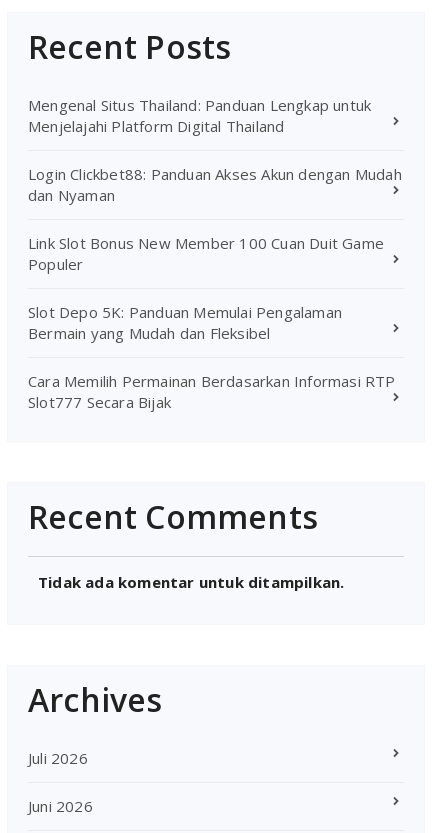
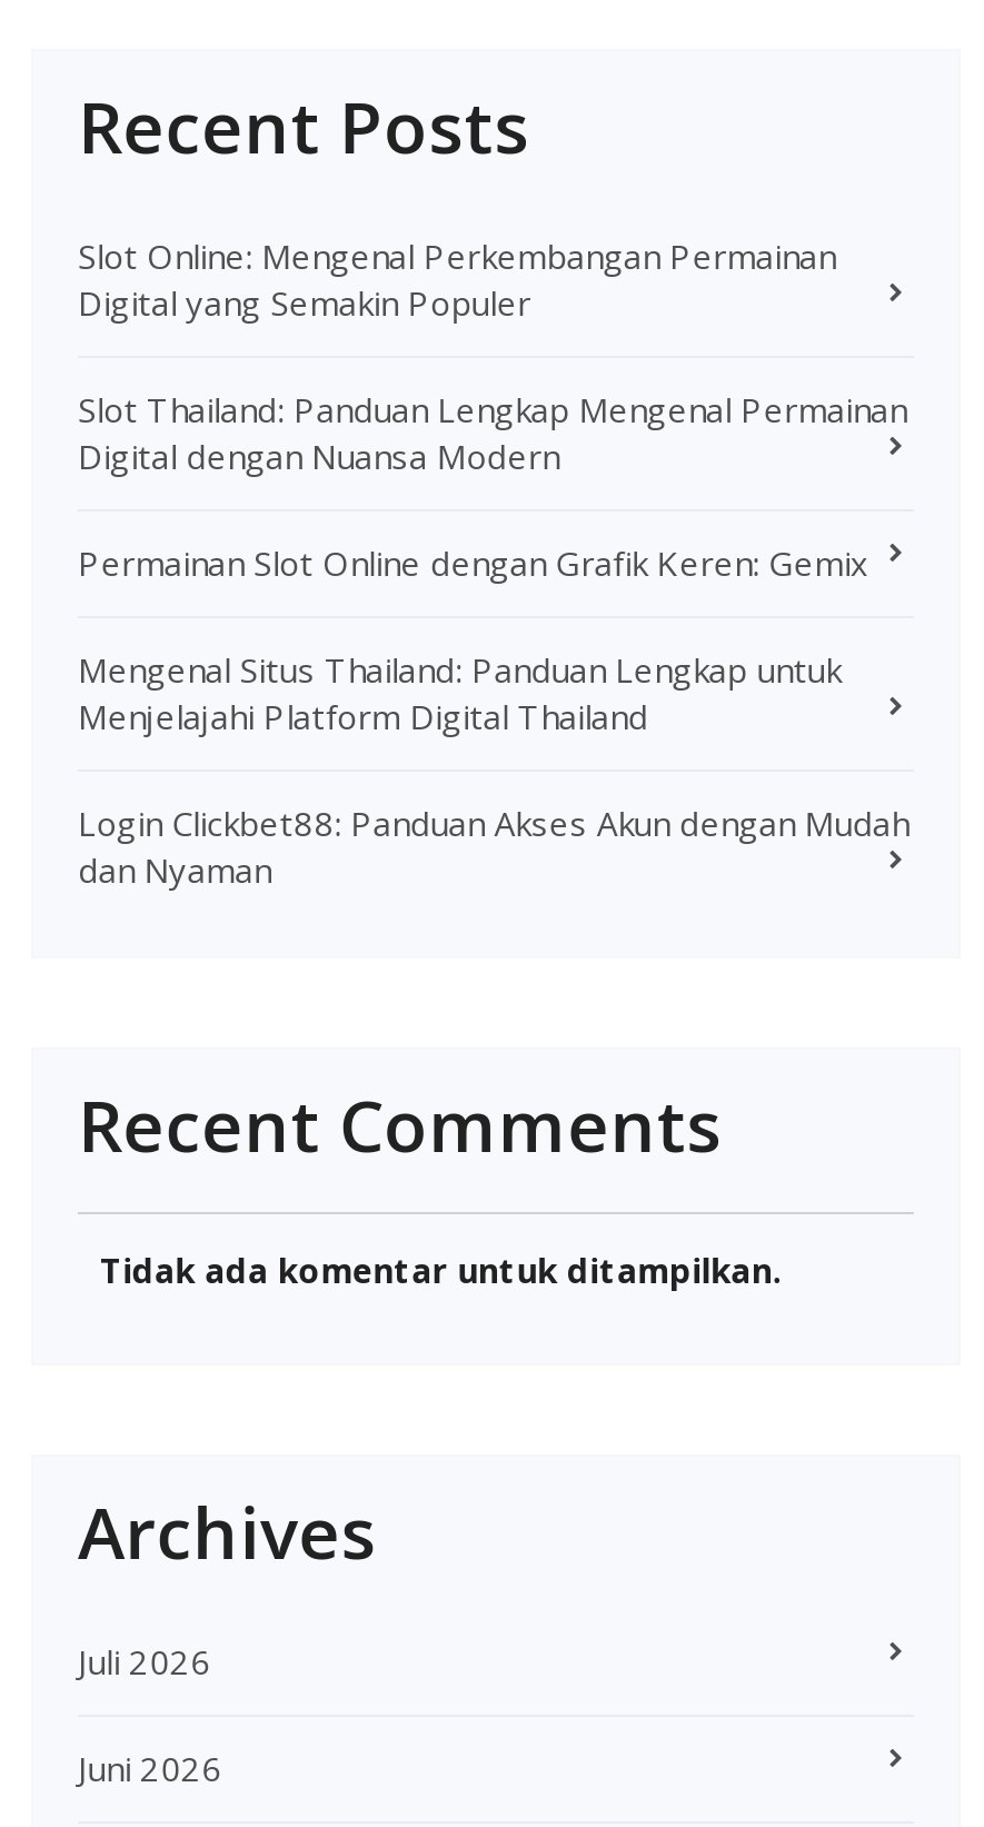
none -> [78,233,907,584] Slot Online: Mengenal Perkembangan Permainan | Digital yang Semakin Populer | Slot Thailand: Panduan Lengkap Mengenal Permainan | Digital dengan Nuansa Modern | Permainan Slot Online dengan Grafik Keren: Gemix
moved [28,95,402,205] -> [78,647,909,891]: Mengenal Situs Thailand: Panduan Lengkap untuk | Menjelajahi Platform Digital Thailand | Login Clickbet88: Panduan Akses Akun dengan Mudah | dan Nyaman
[28,233,396,412] Link Slot Bonus New Member 100 Cuan Duit Game | Populer | Slot Depo 5K: Panduan Memulai Pengalaman | Bermain yang Mudah dan Fleksibel | Cara Memilih Permainan Berdasarkan Informasi RTP | Slot777 Secara Bijak -> none

